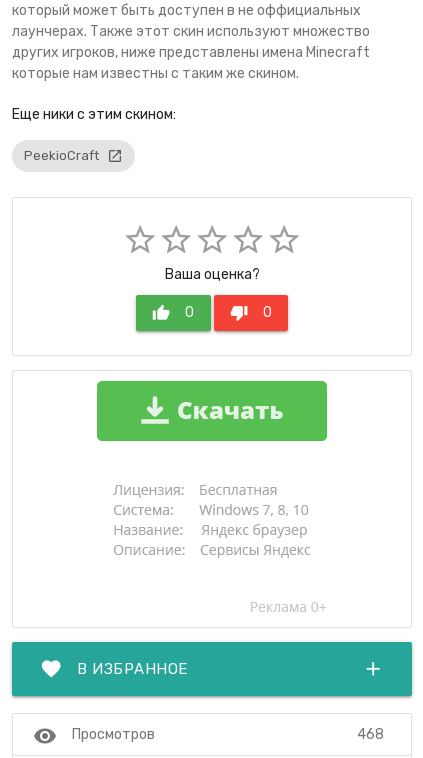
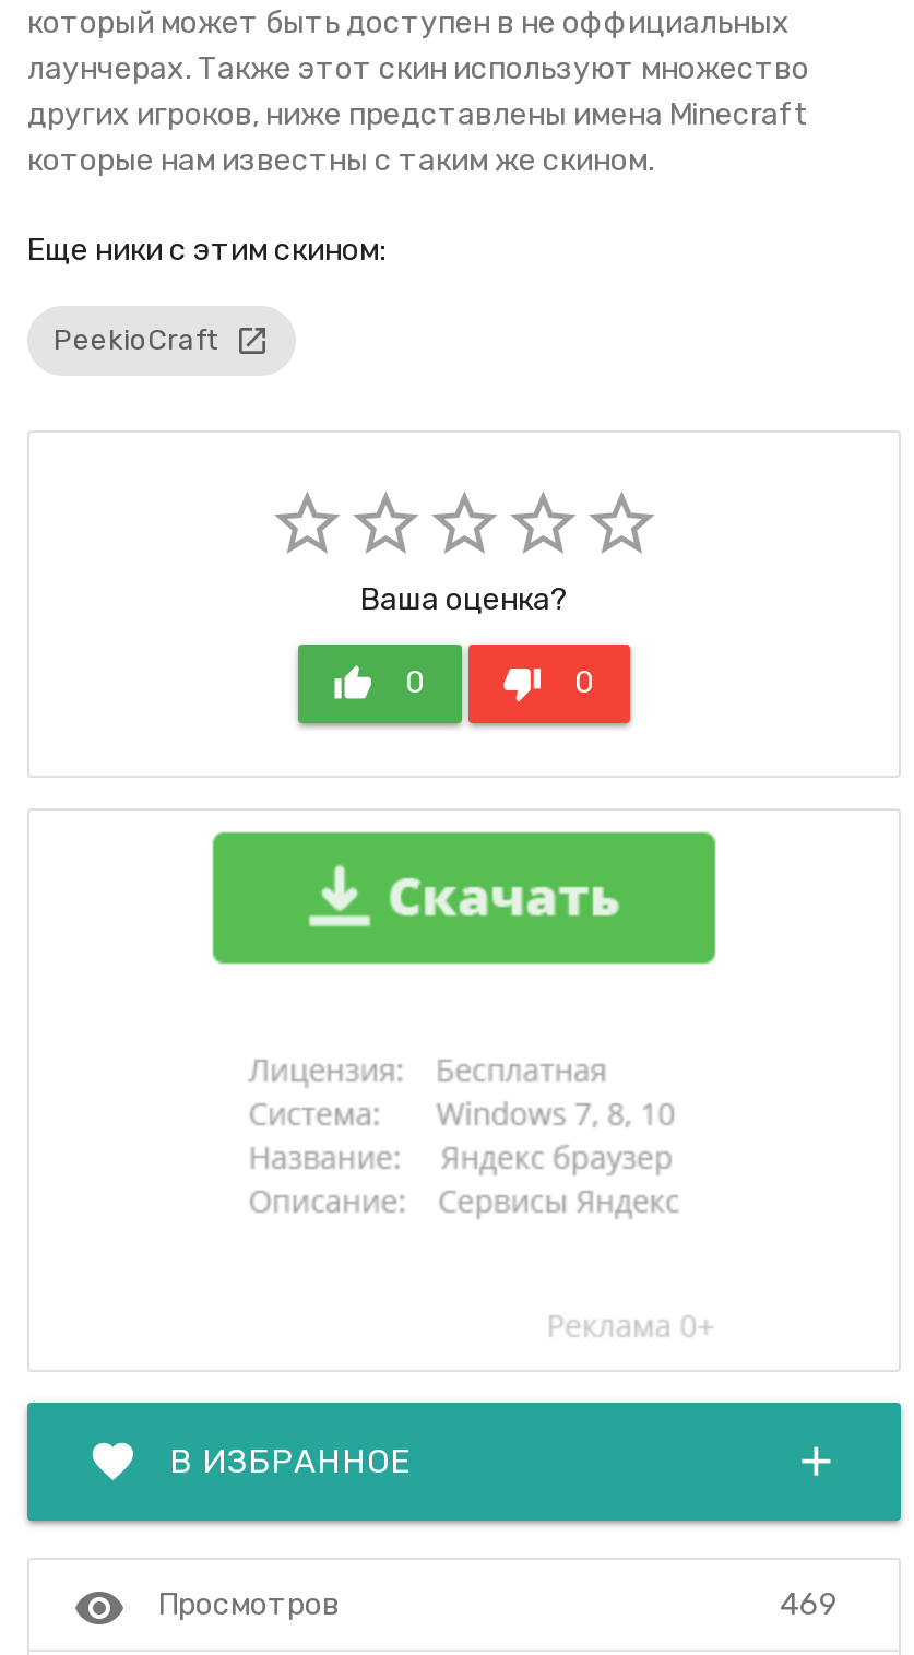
[356,725,383,742] 468 -> [780,1585,839,1622] 469

